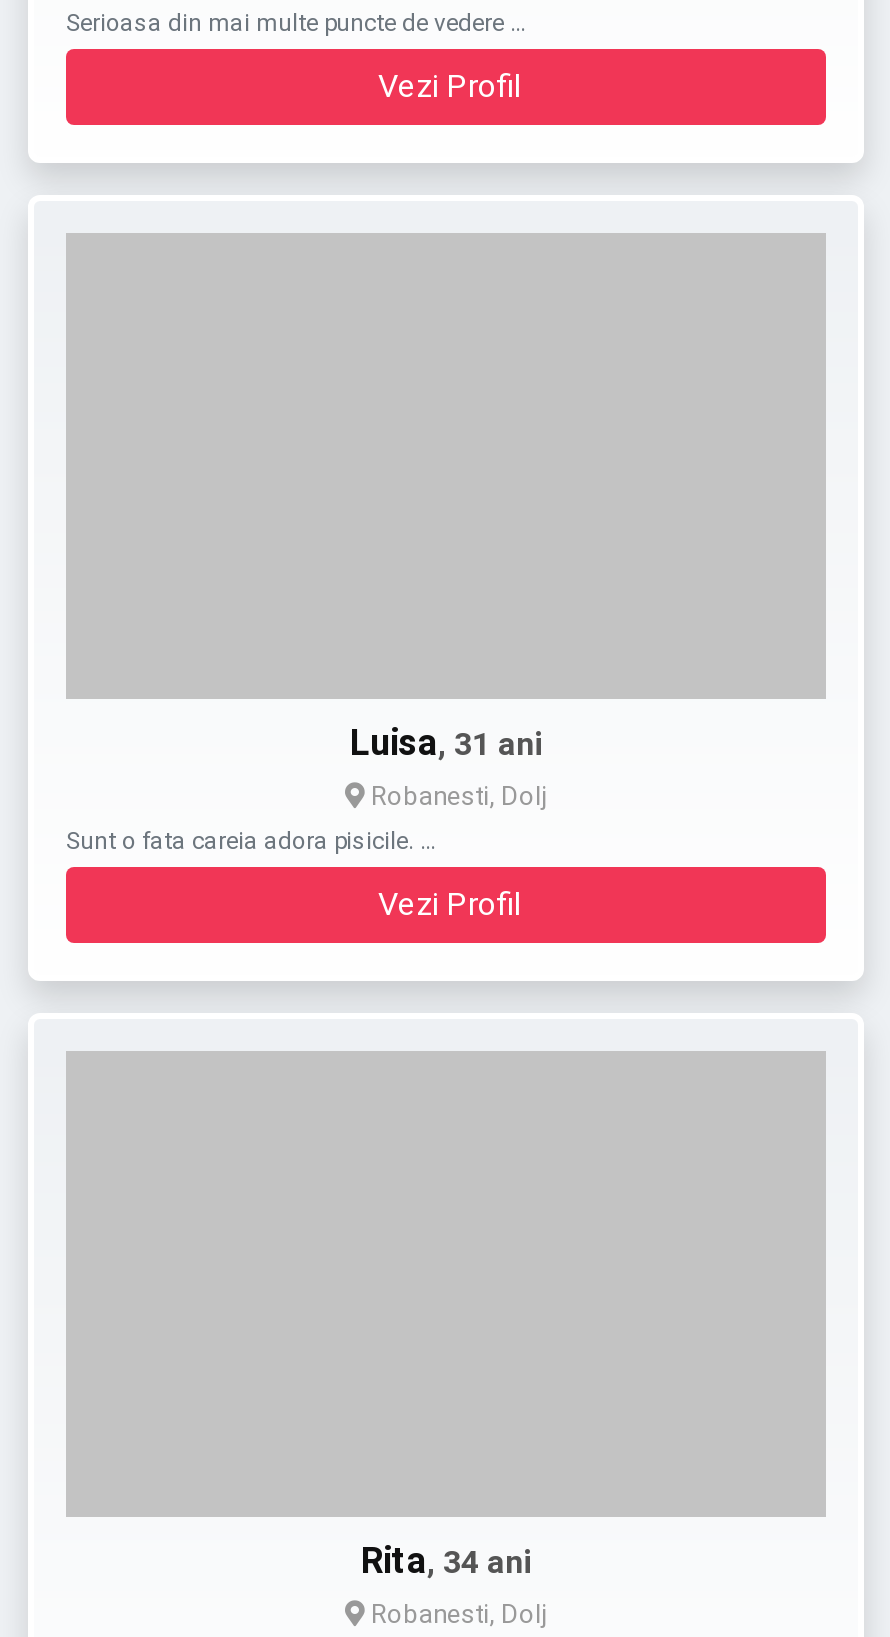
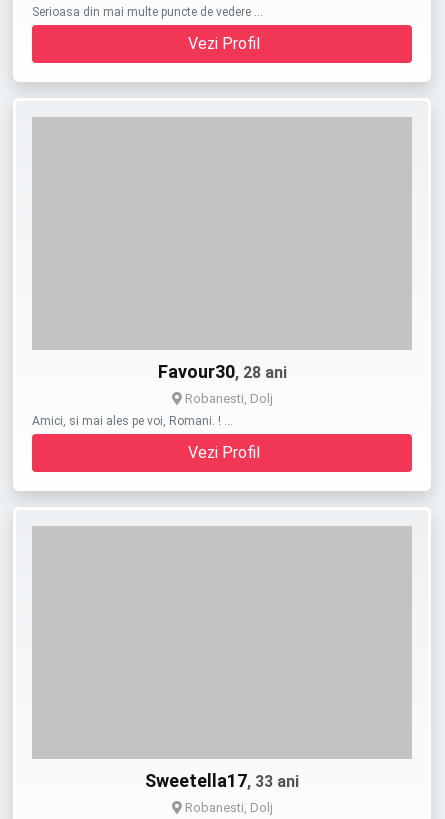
[350,721,542,763] Luisa, 31 ani -> [157,361,286,382] Favour30, 28 ani
[66,827,438,855] Sunt o fata careia adora pisicile. … -> [32,414,233,428] Amici, si mai ales pe voi, Romani. ! …
[361,1539,531,1581] Rita, 34 ani -> [145,770,299,791] Sweetella17, 33 ani

